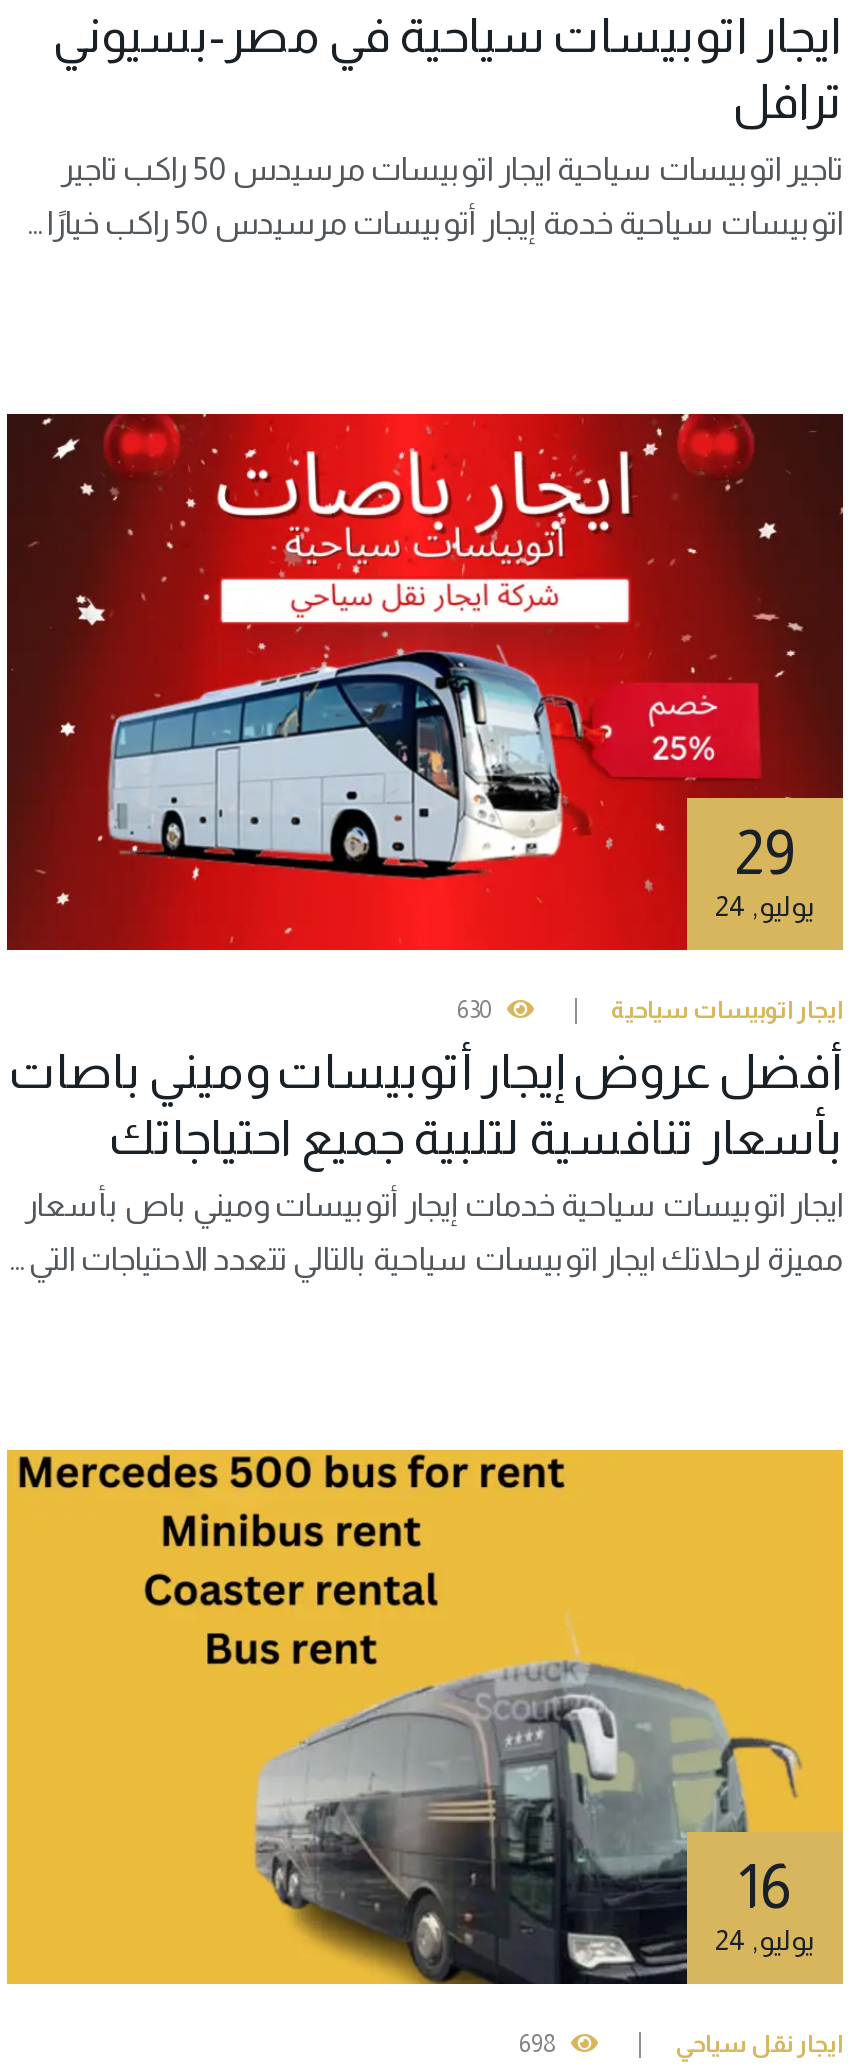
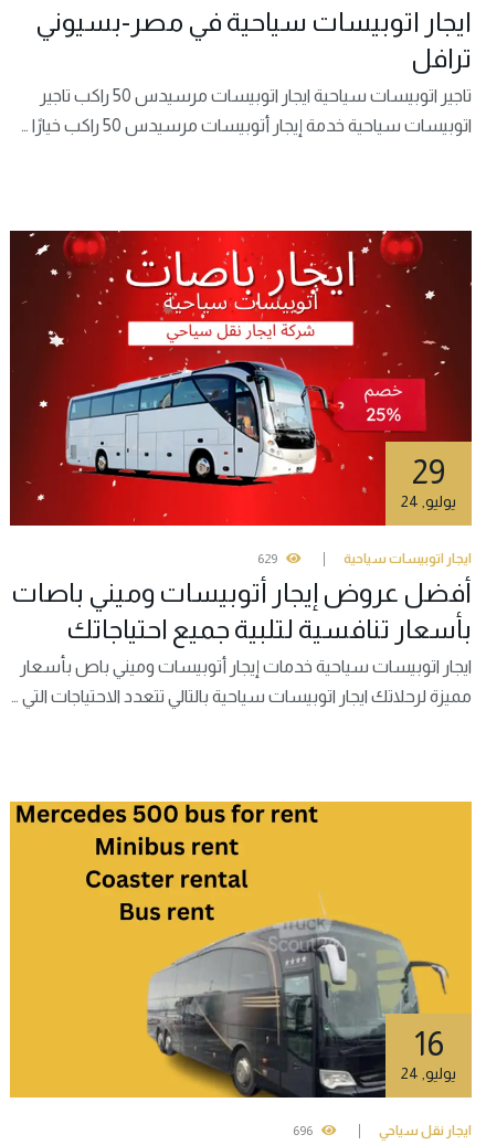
[457,996,491,1024] 630 -> [257,551,277,567] 629
[519,2030,555,2058] 698 -> [293,1122,313,1138] 696

